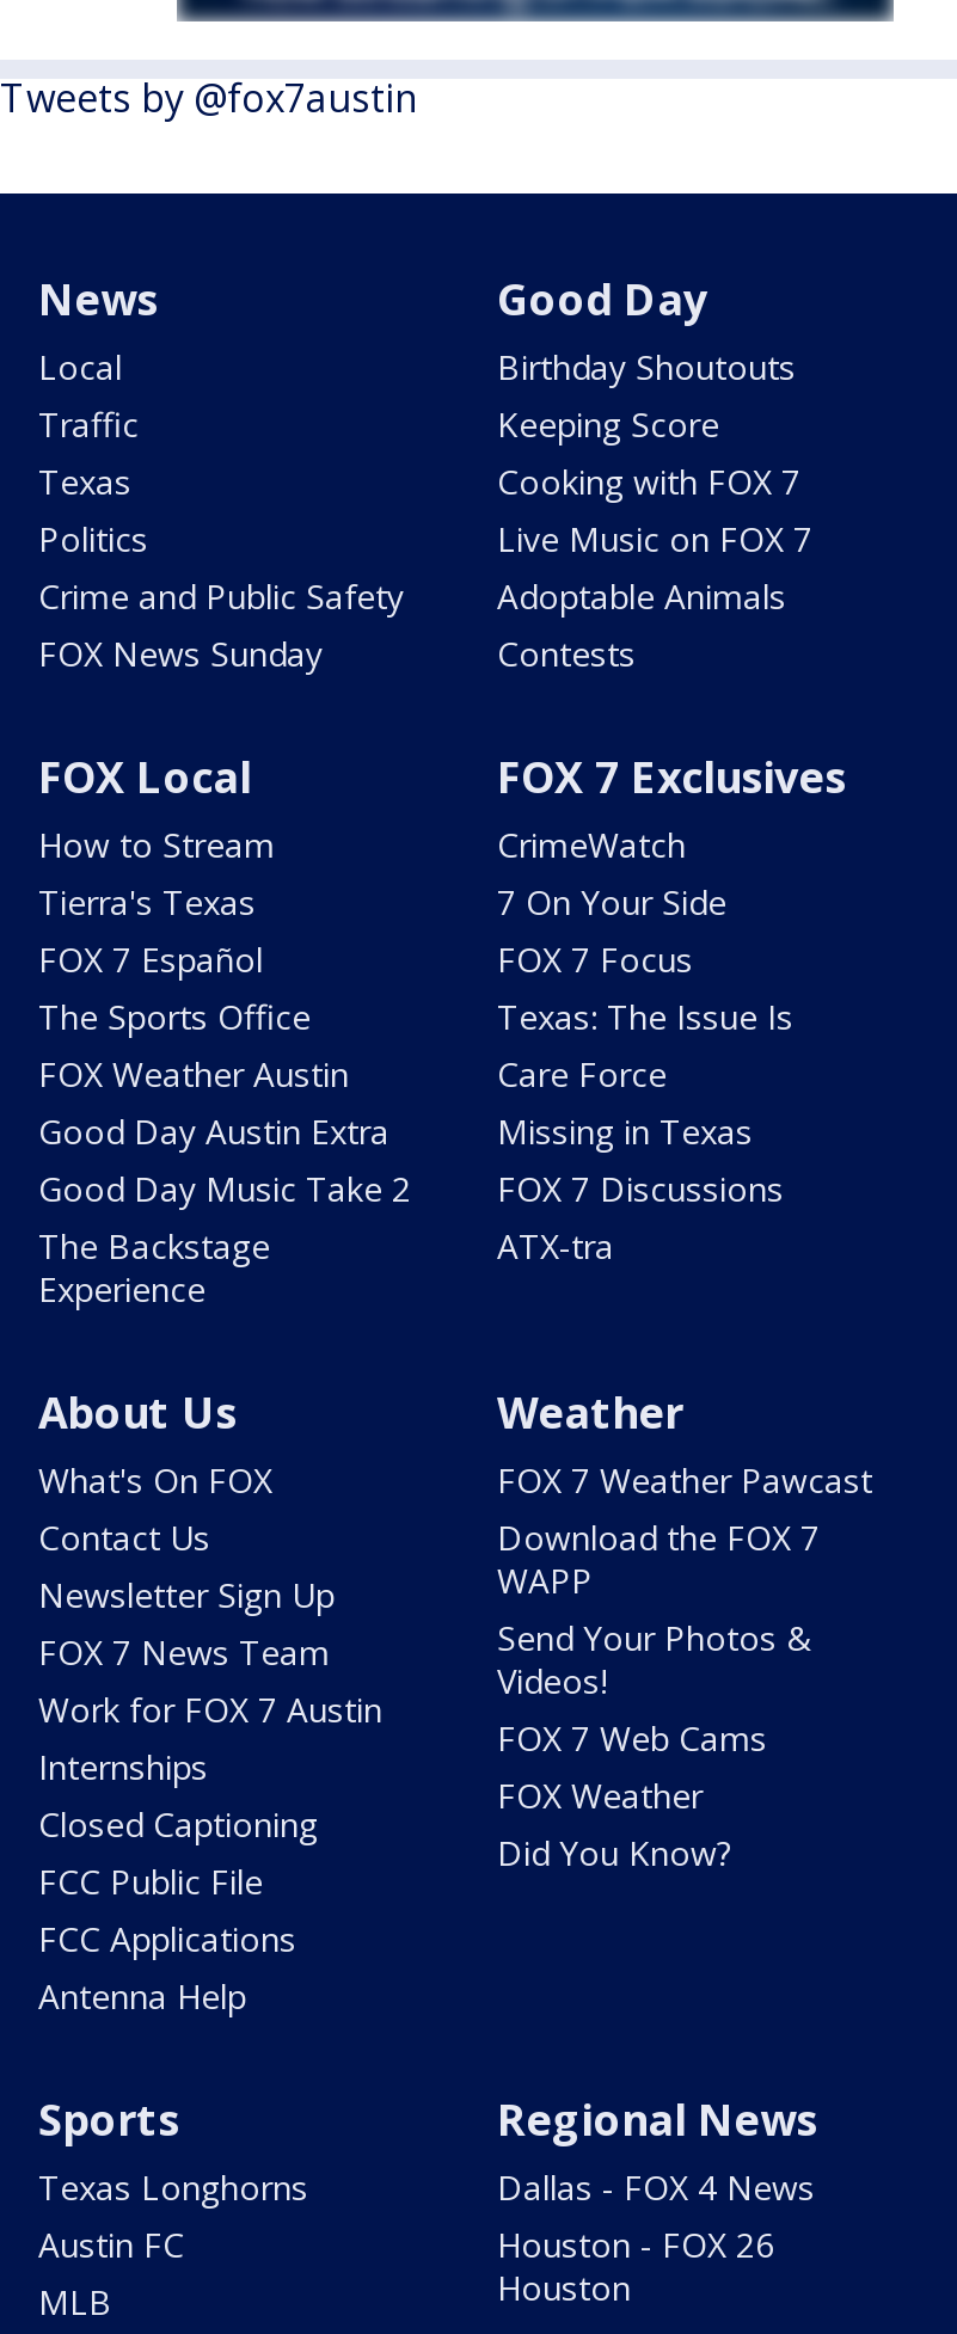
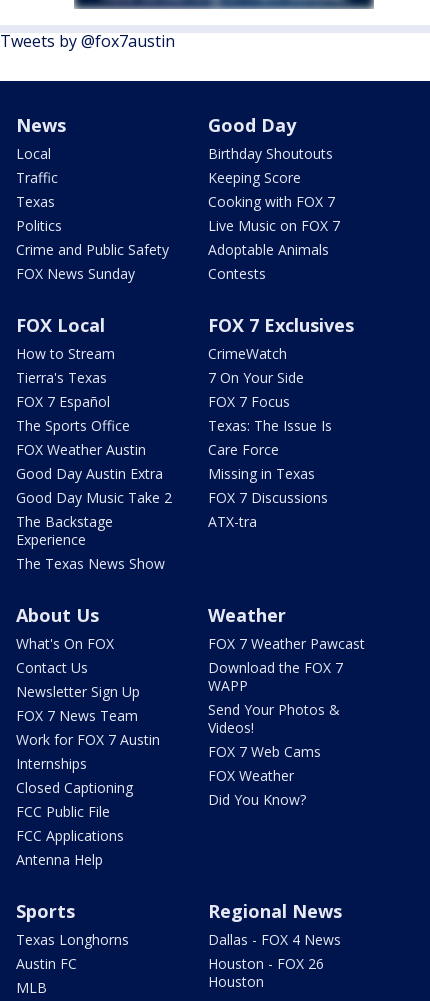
none -> [16,554,165,573] The Texas News Show

